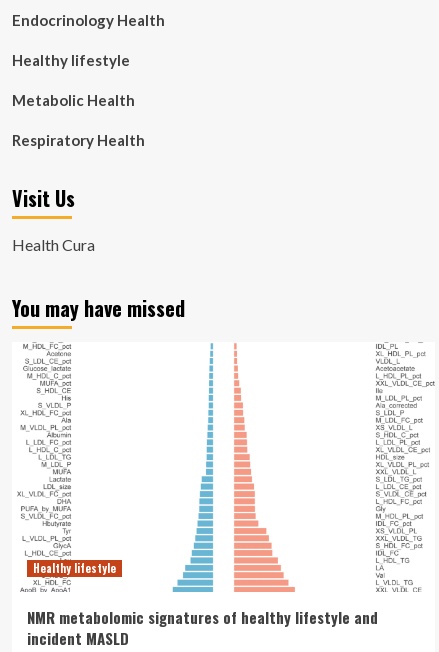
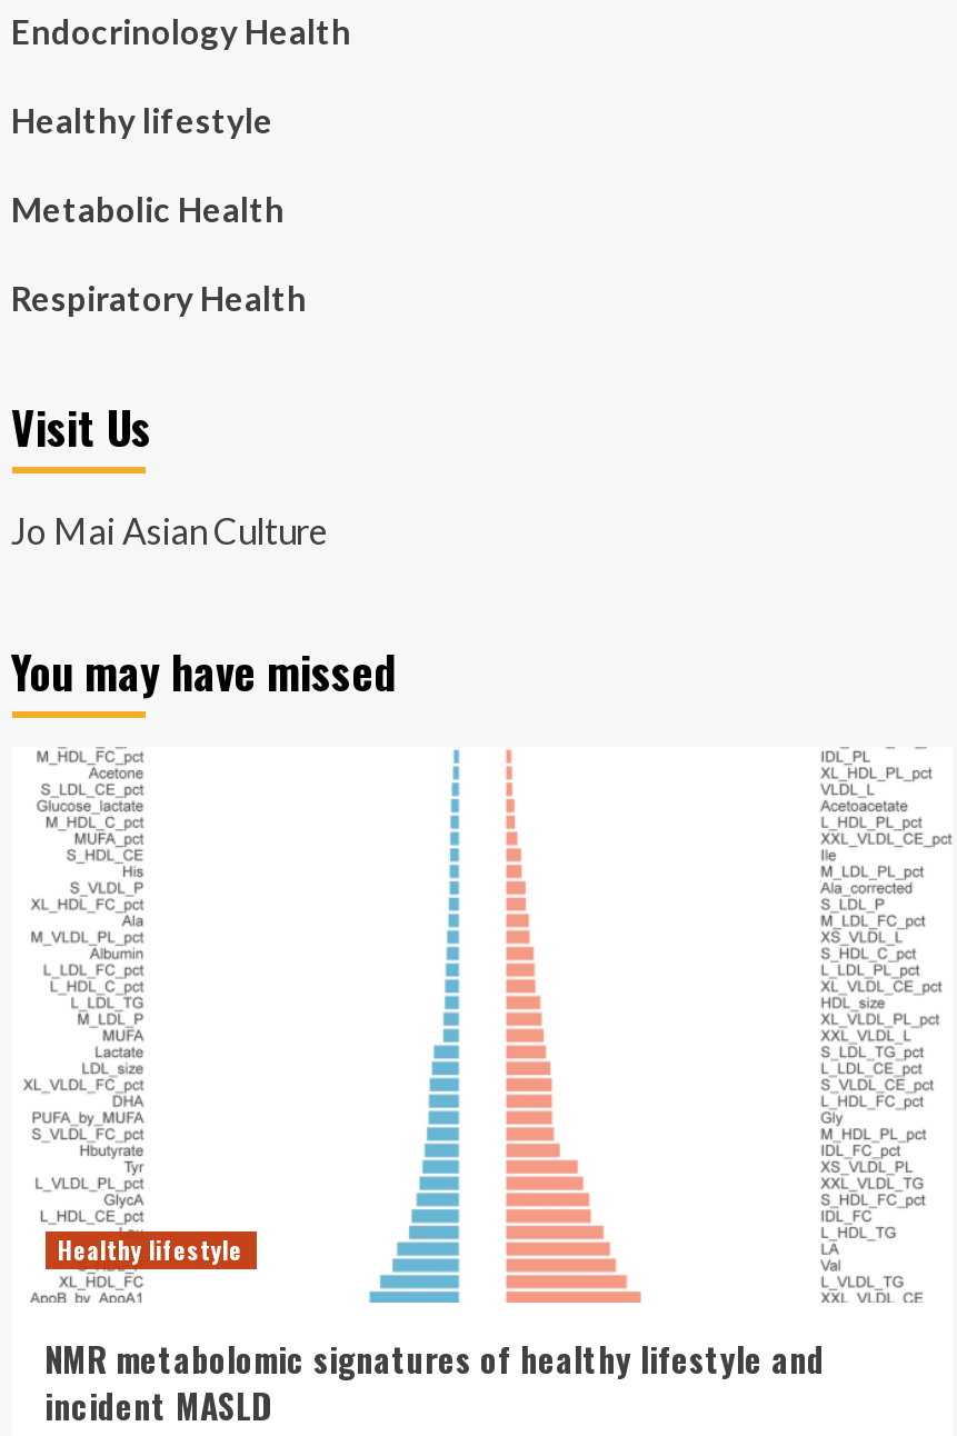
[11,235,94,254] Health Cura -> [11,509,327,551] Jo Mai Asian Culture

